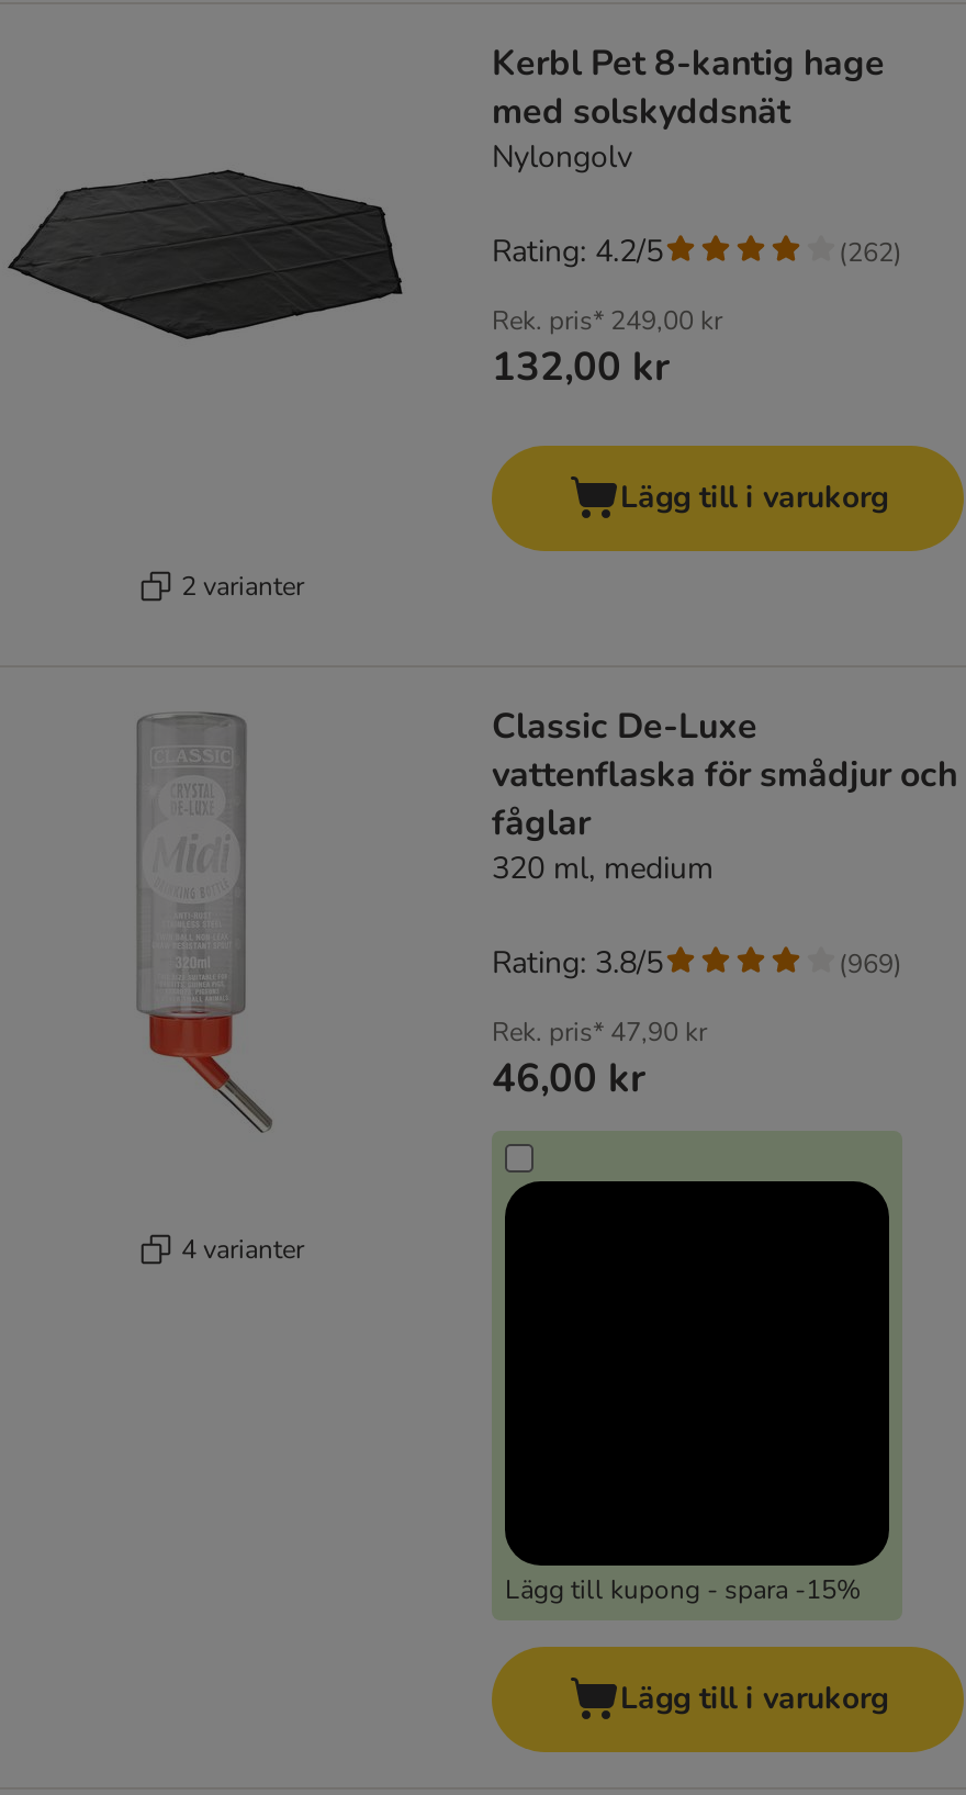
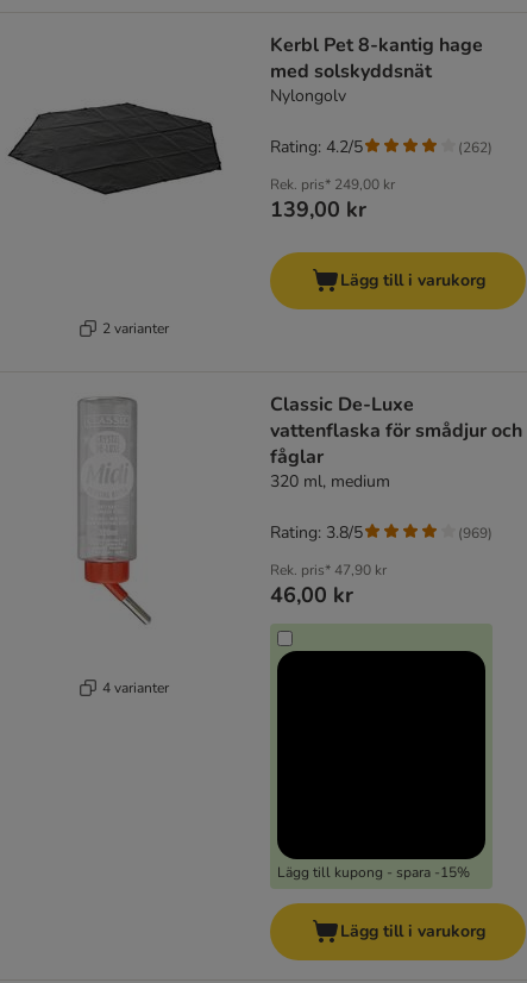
[492,341,670,393] 132,00 kr -> [270,195,366,224] 139,00 kr

